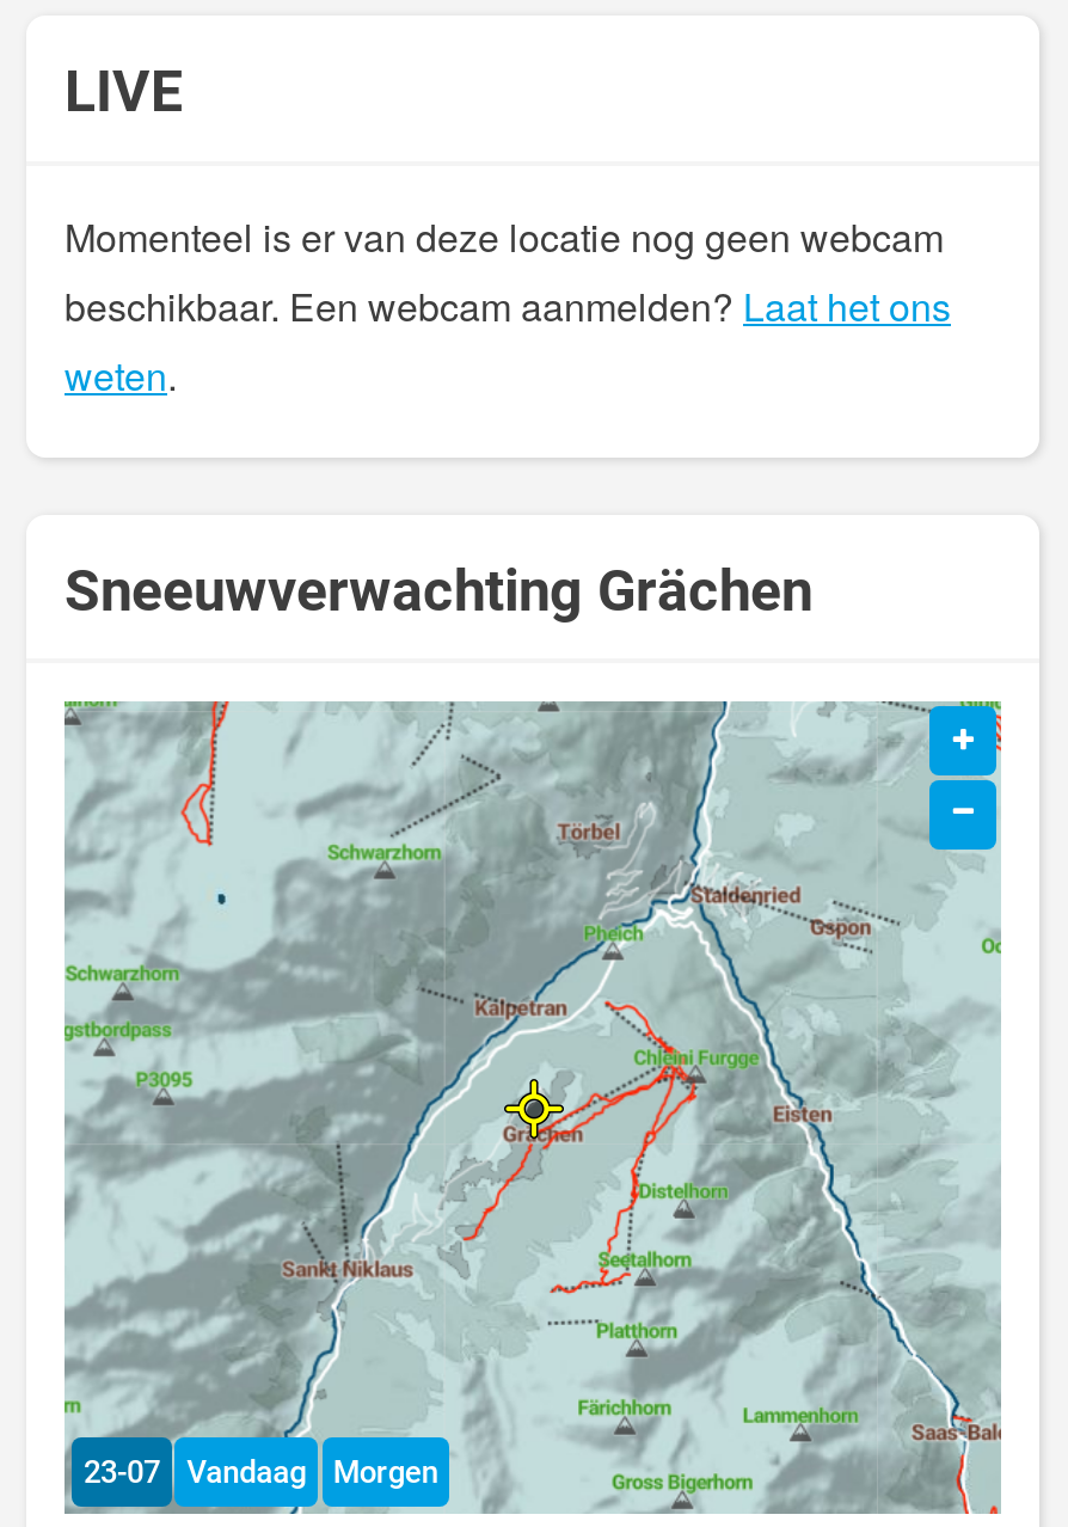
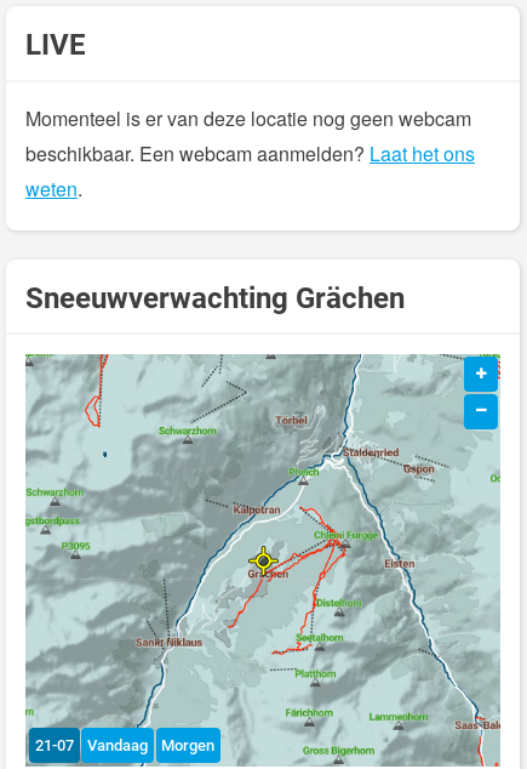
[100,1453,438,1489] 23-07 Vandaag Morgen -> [44,736,215,754] 21-07 Vandaag Morgen

